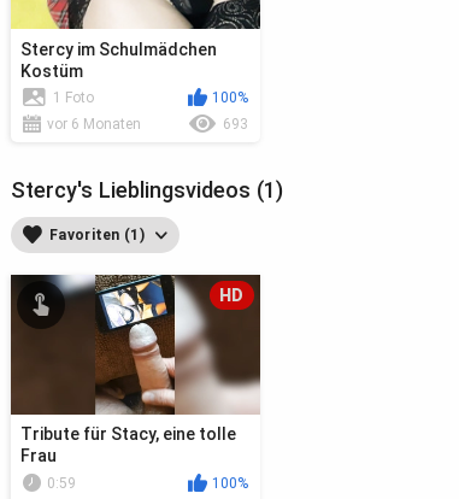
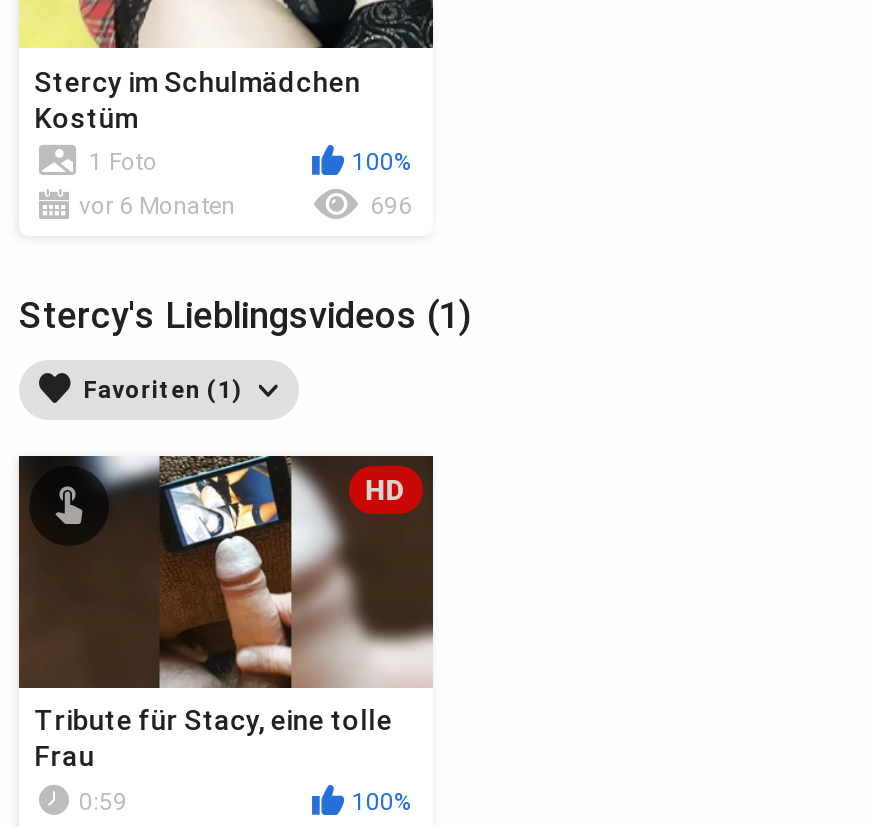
[222,116,248,133] 693 -> [370,193,412,221] 696

